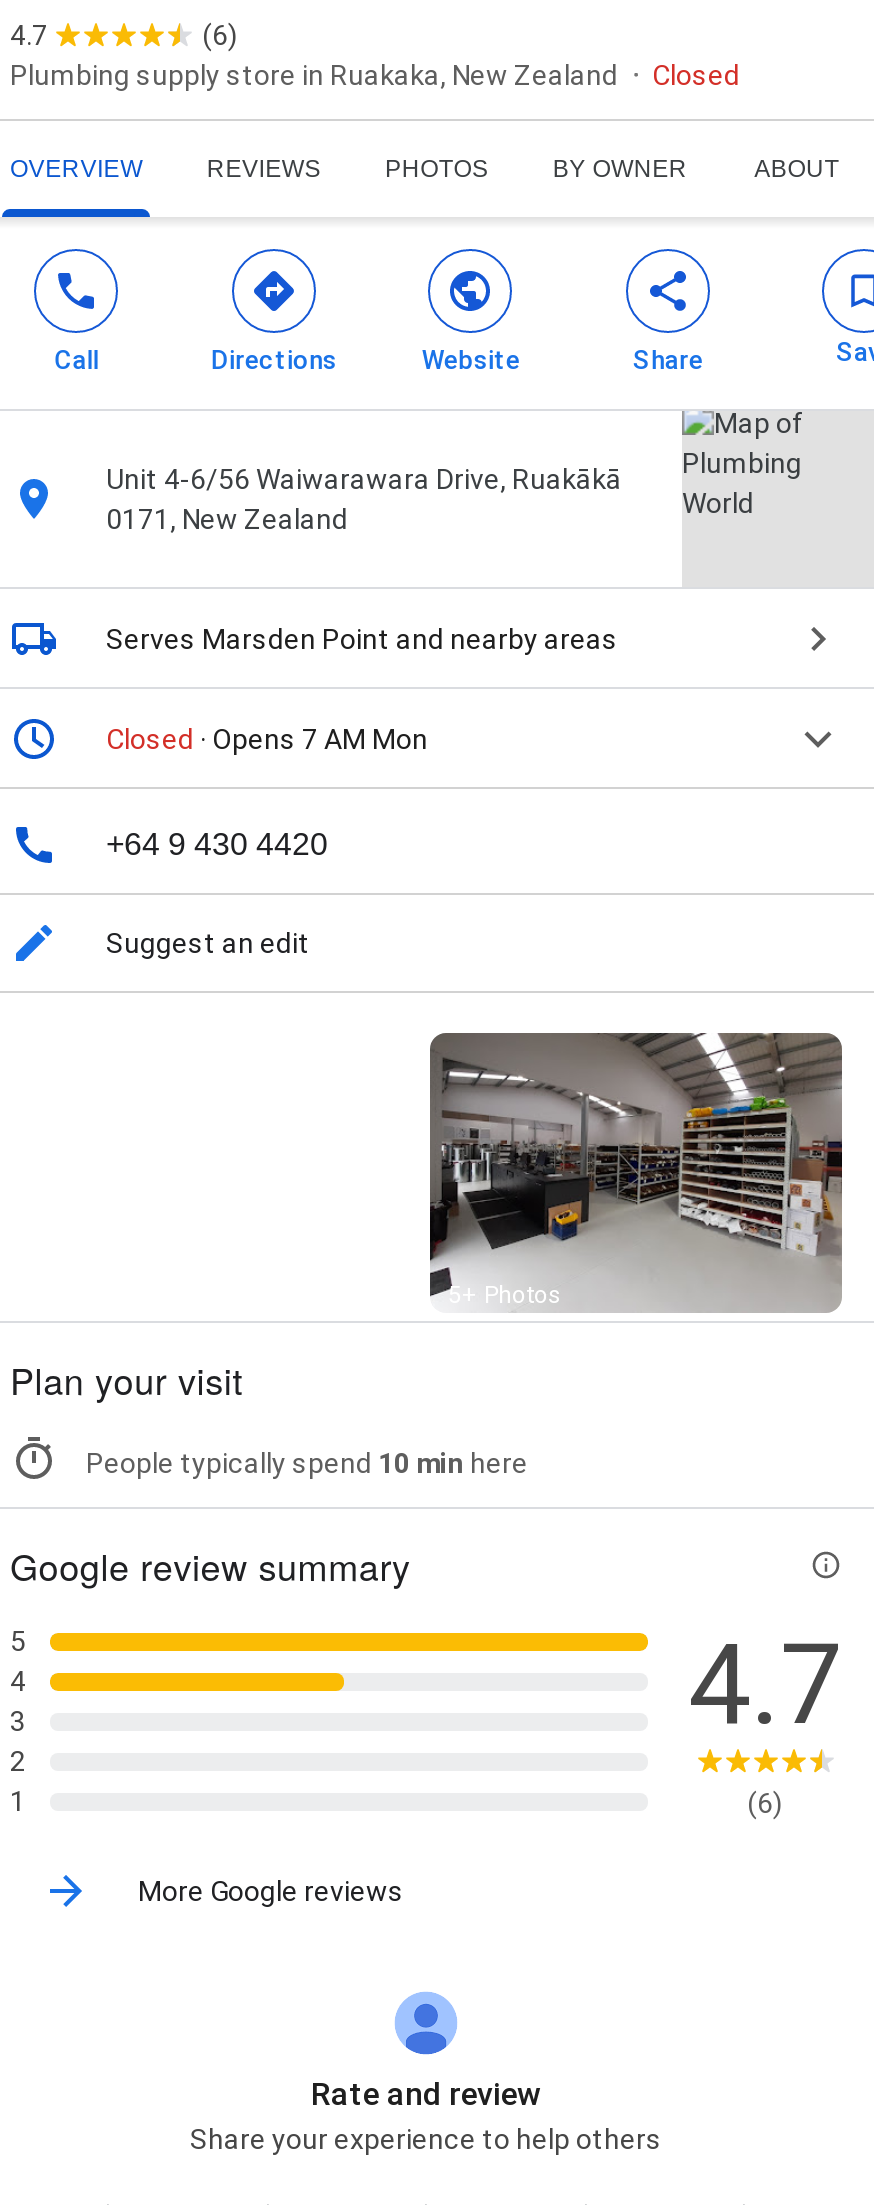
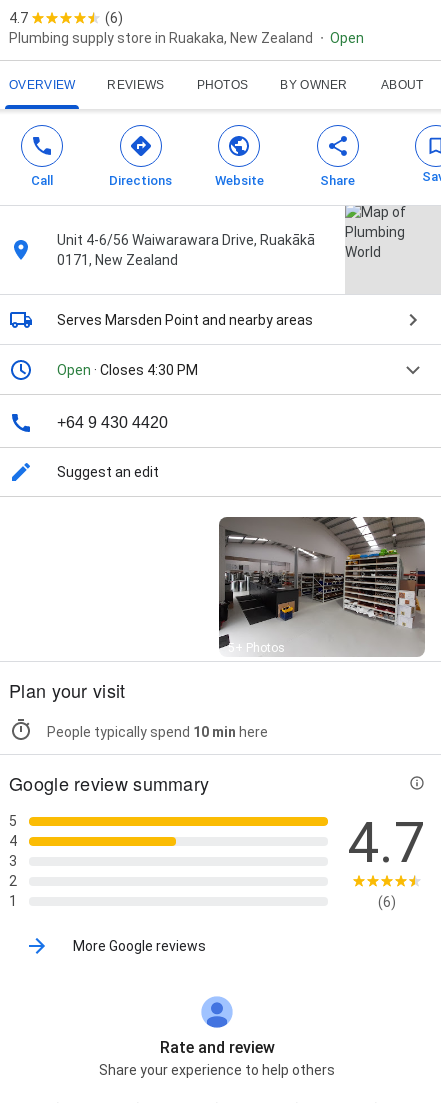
[652,59,740,91] Closed -> [330,30,364,46] Open
[106,723,428,755] Closed · Opens 7 AM Mon -> [57,362,198,378] Open · Closes 4:30 PM

